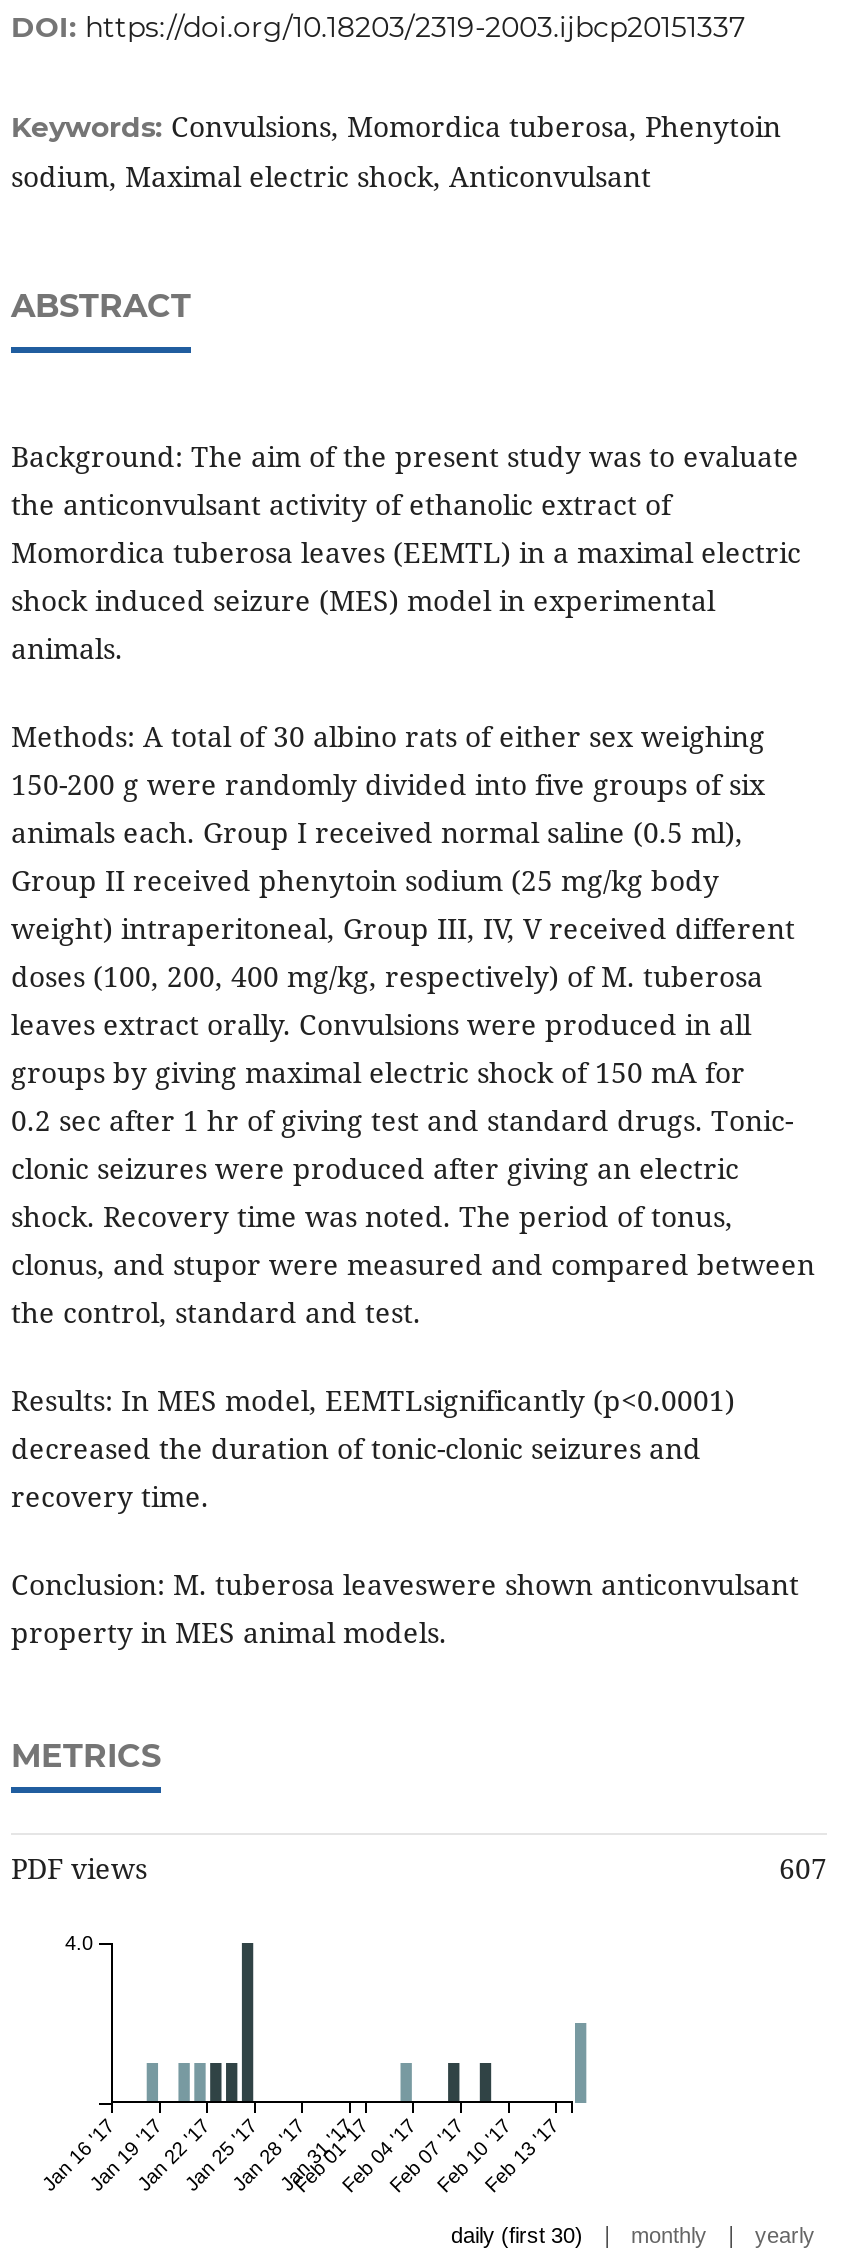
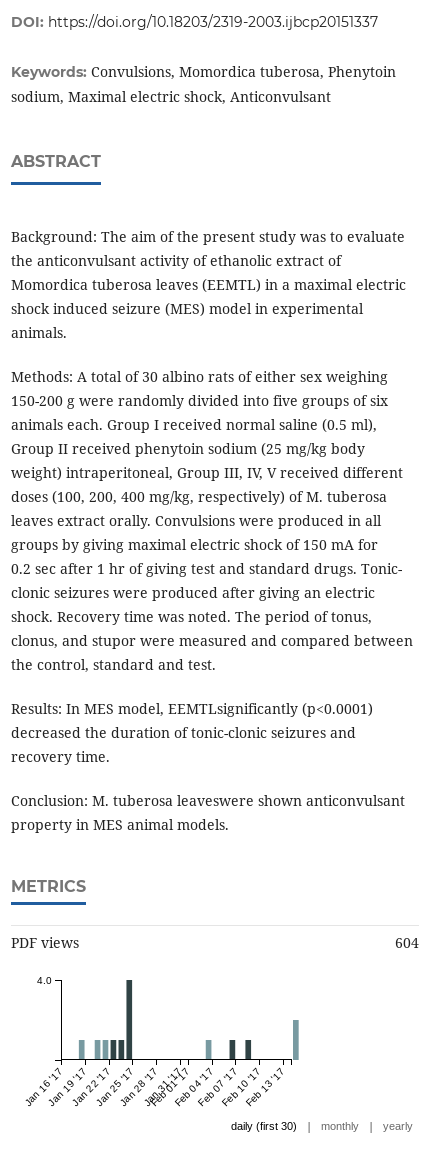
[779,1849,827,1887] 607 -> [395,933,419,952] 604

